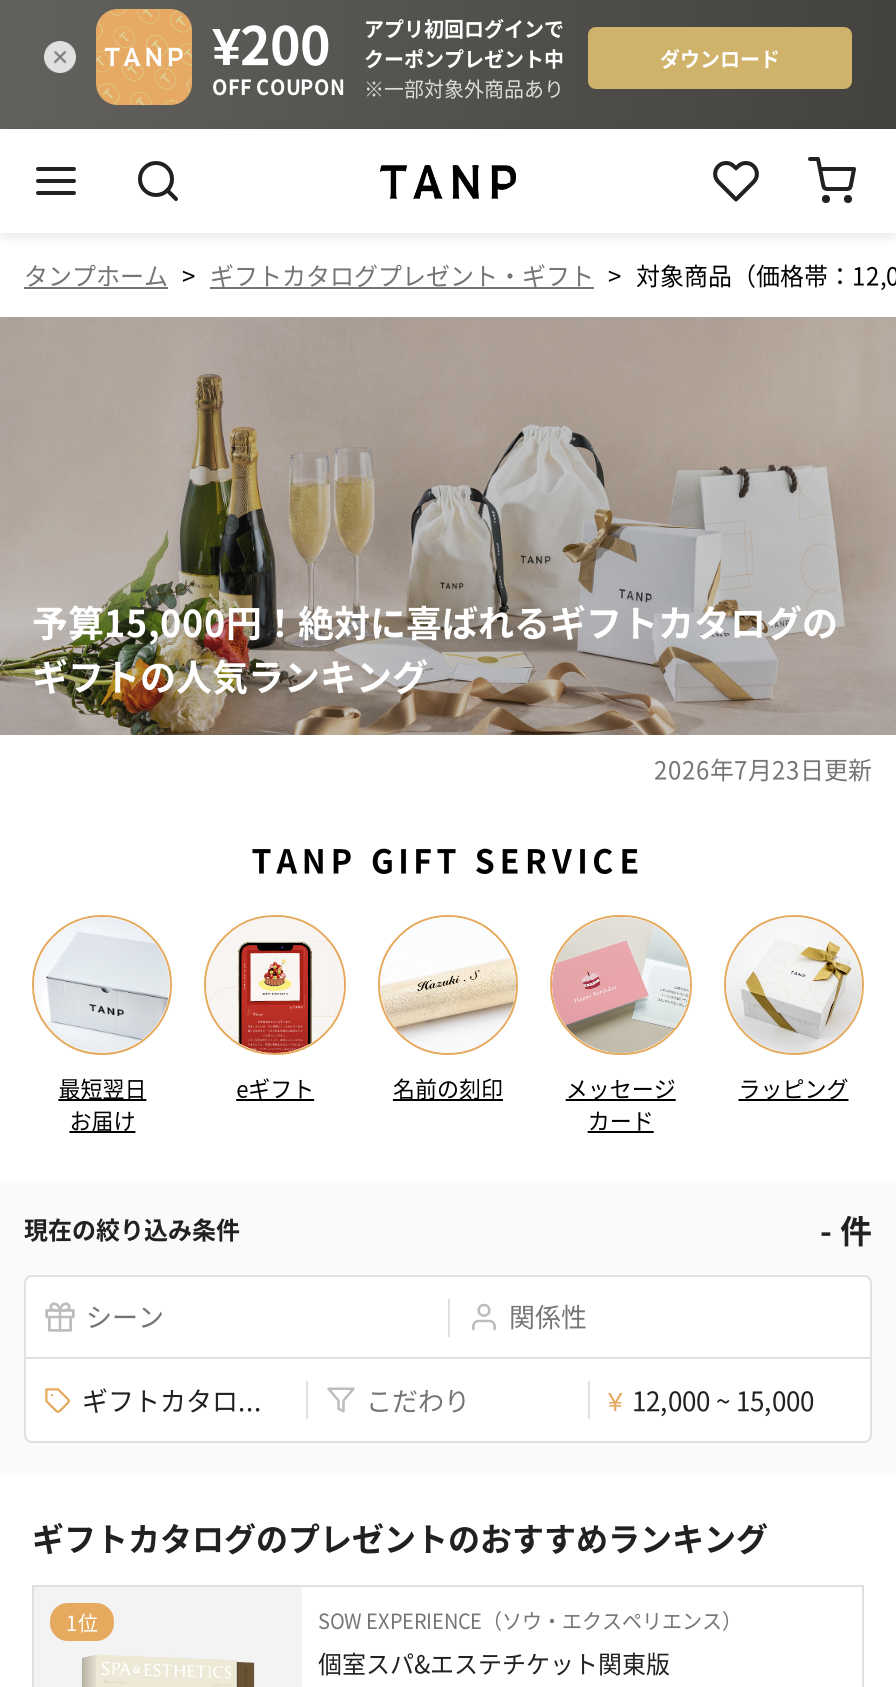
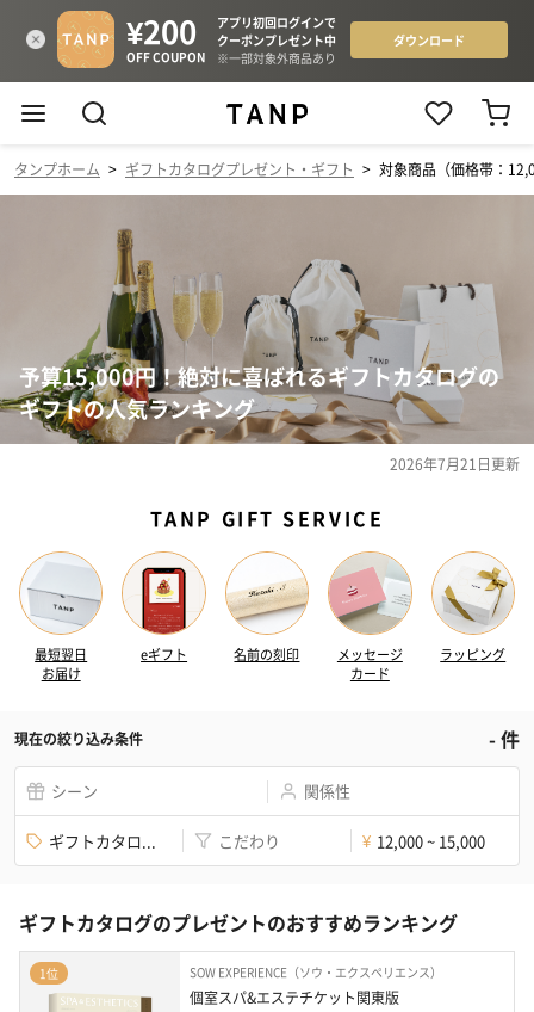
[654,751,872,785] 2026年7月23日更新 -> [390,454,520,474] 2026年7月21日更新

